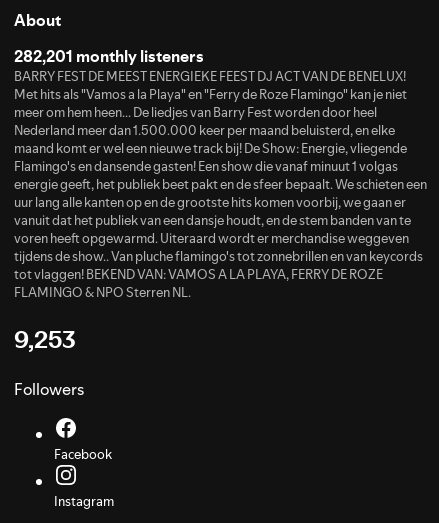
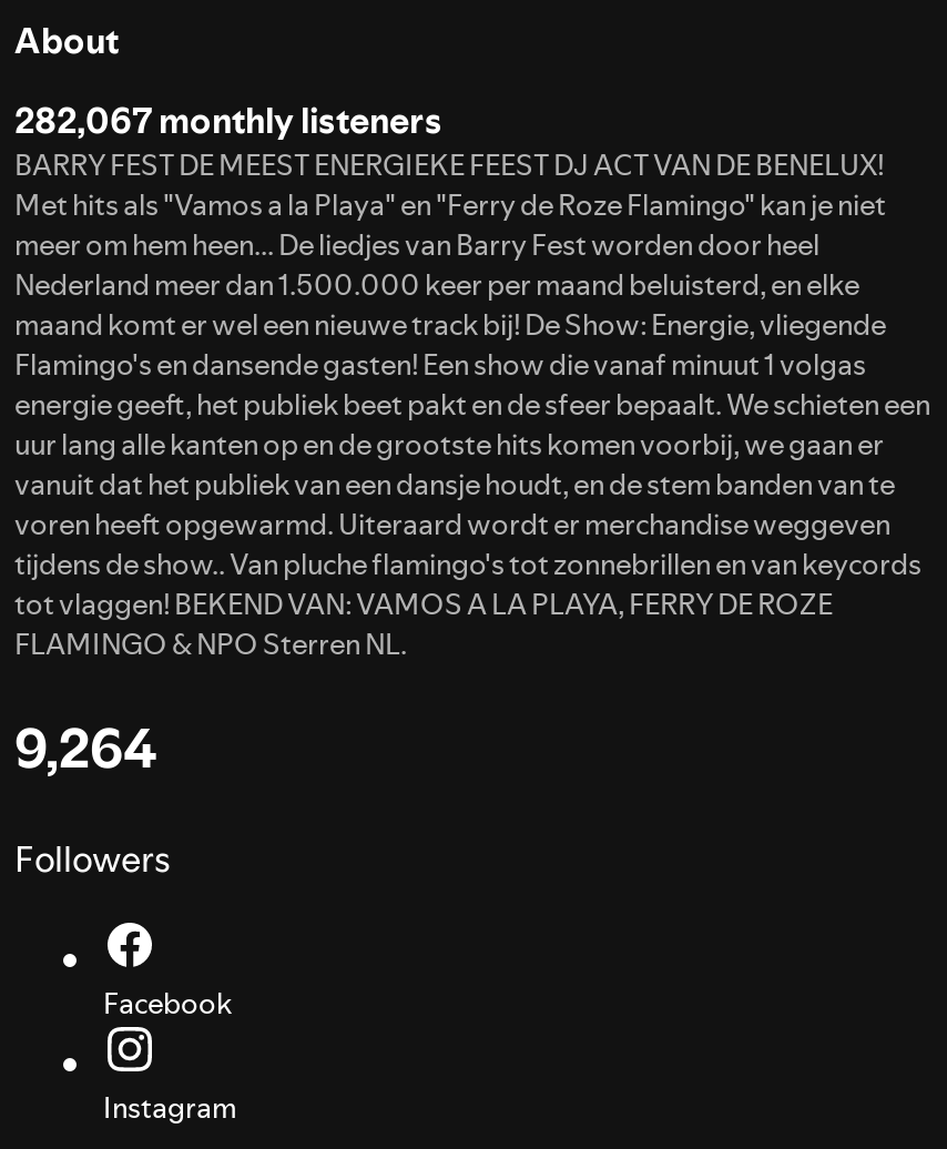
[14,44,204,66] 282,201 monthly listeners -> [14,94,442,143] 282,067 monthly listeners
[14,324,76,353] 9,253 -> [14,715,156,780] 9,264

